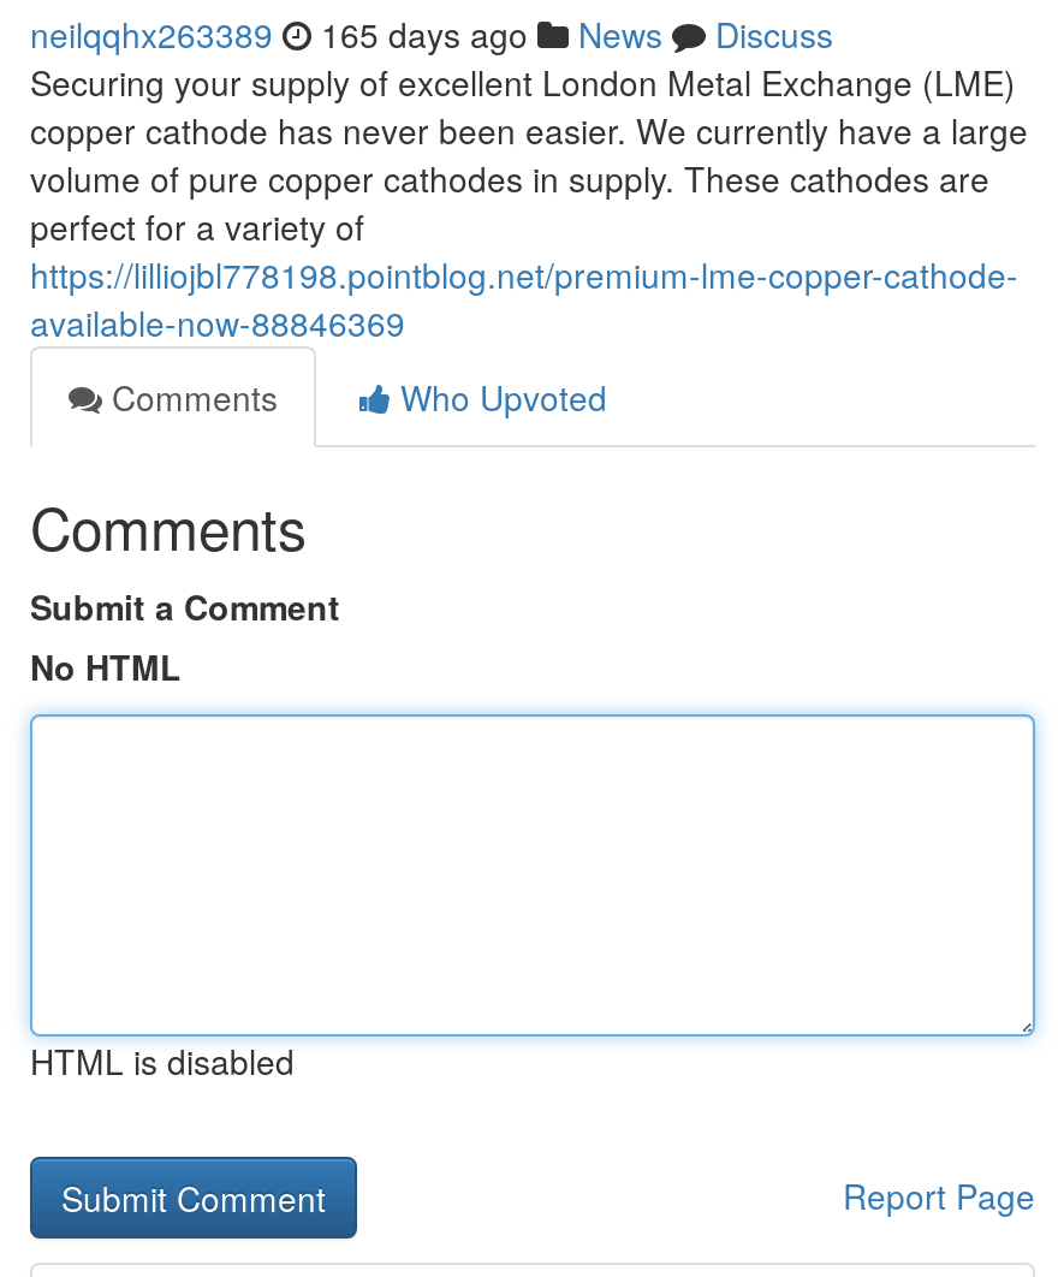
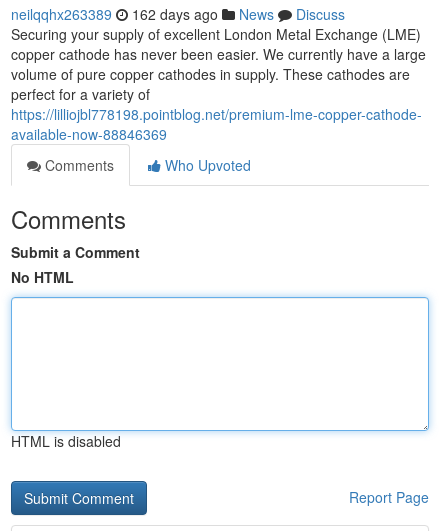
[30,10,833,58] neilqqhx263389 165 days ago News Discuss -> [11,4,345,24] neilqqhx263389 162 days ago News Discuss

